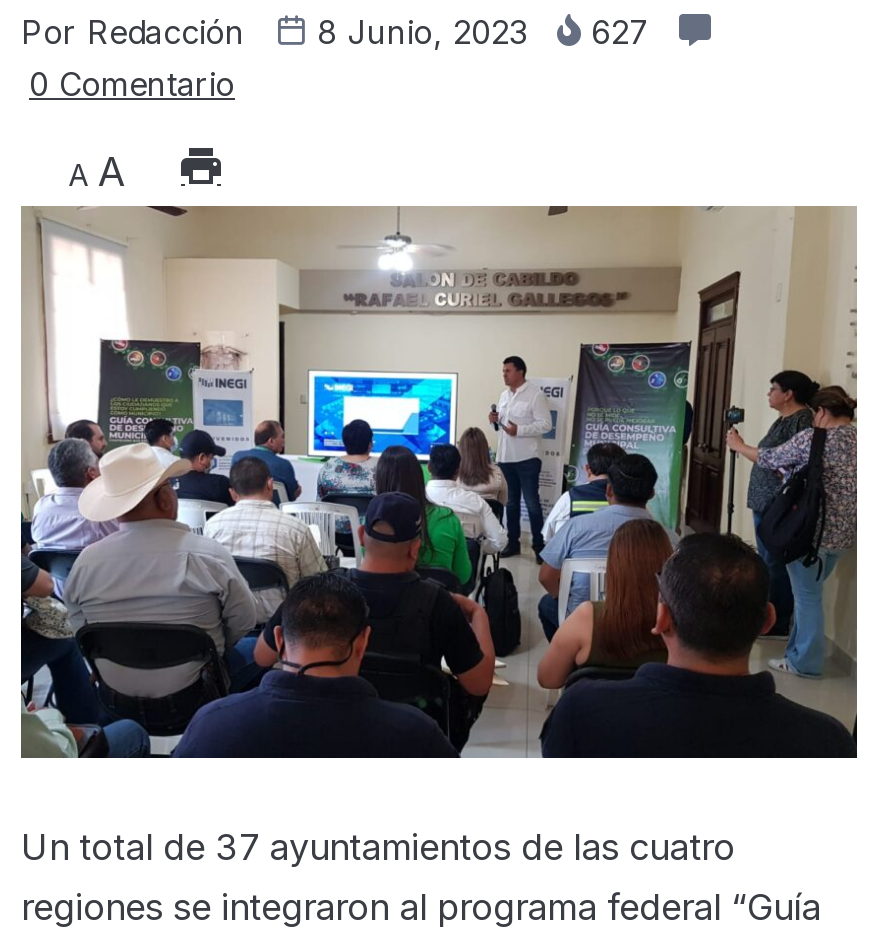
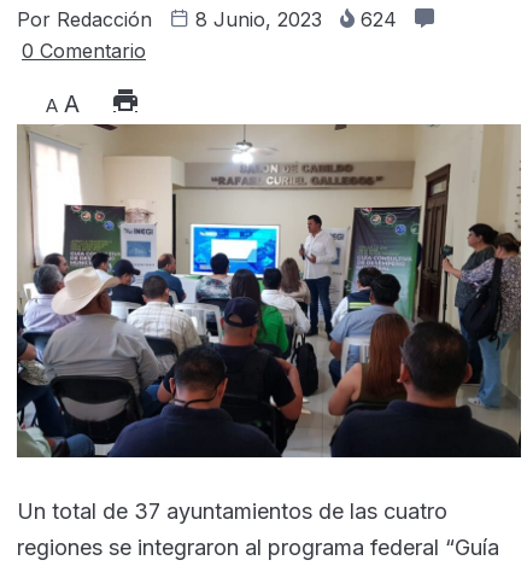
[21,13,659,53] Por Redacción 8 Junio, 2023 627 -> [17,8,403,32] Por Redacción 8 Junio, 2023 624

